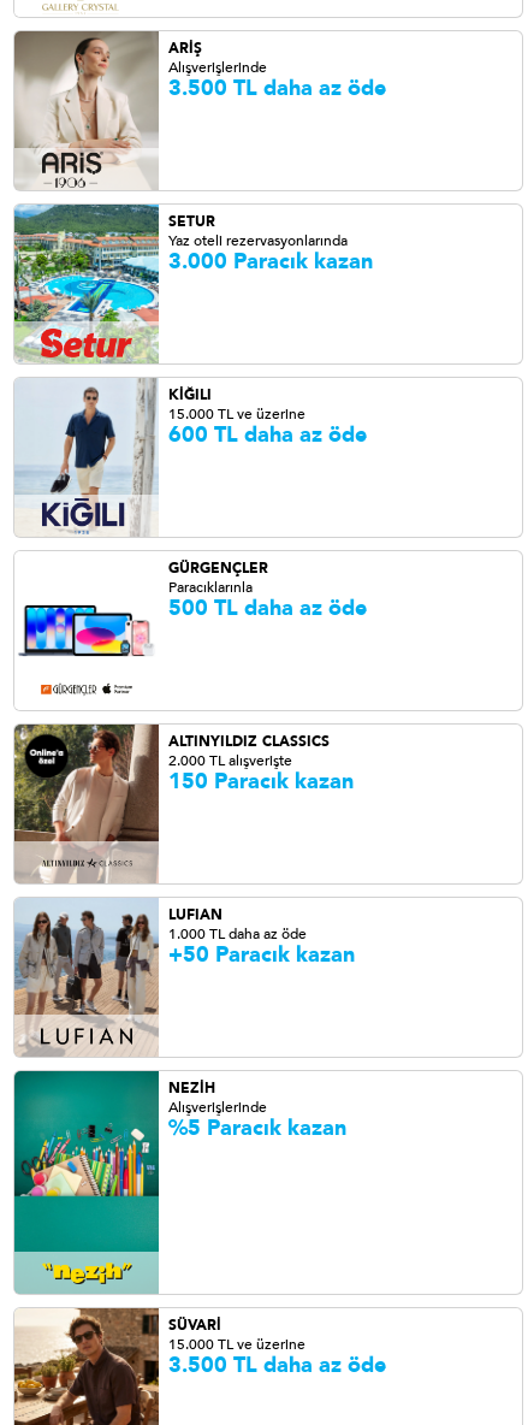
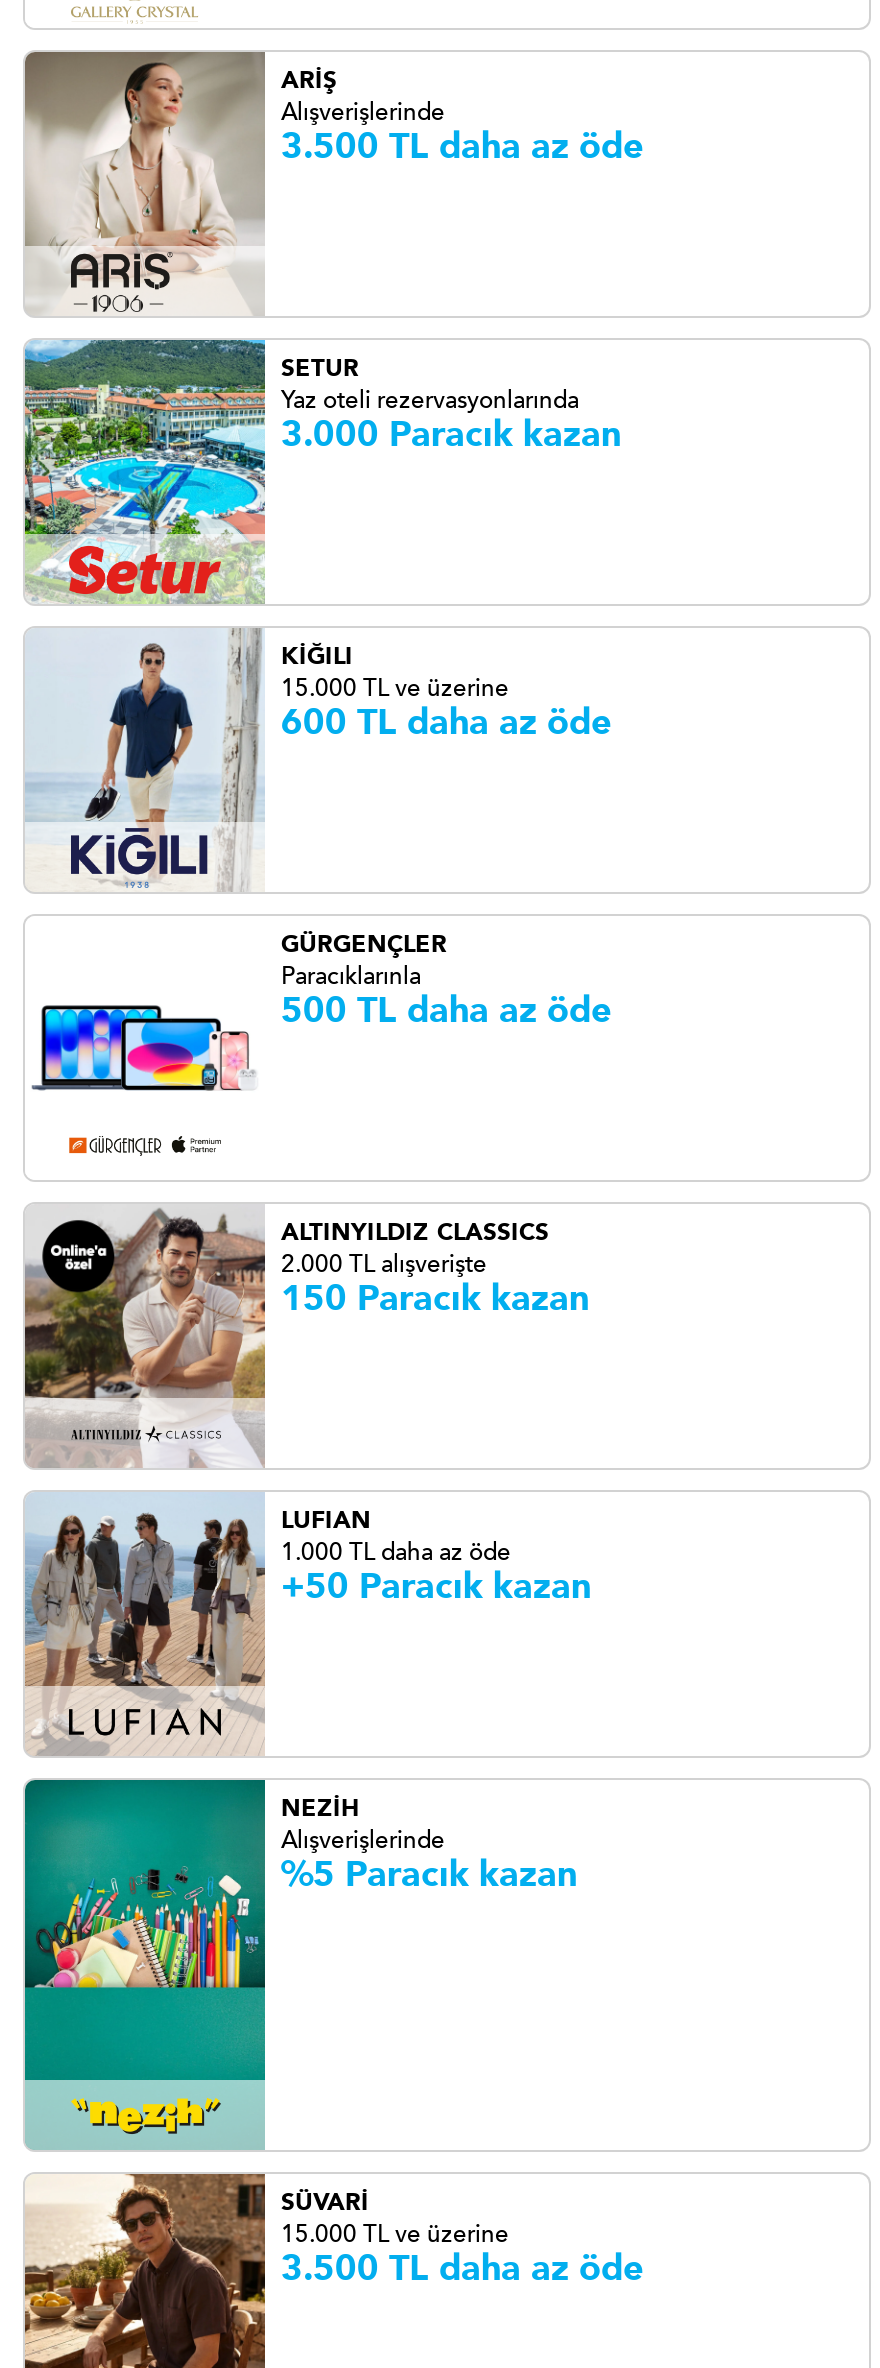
[13,723,160,883] [image] -> [25,1204,265,1468] [image]

